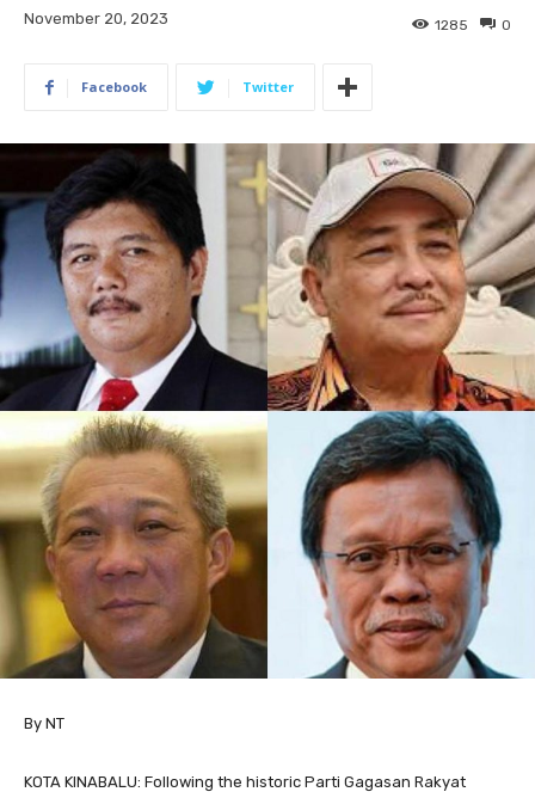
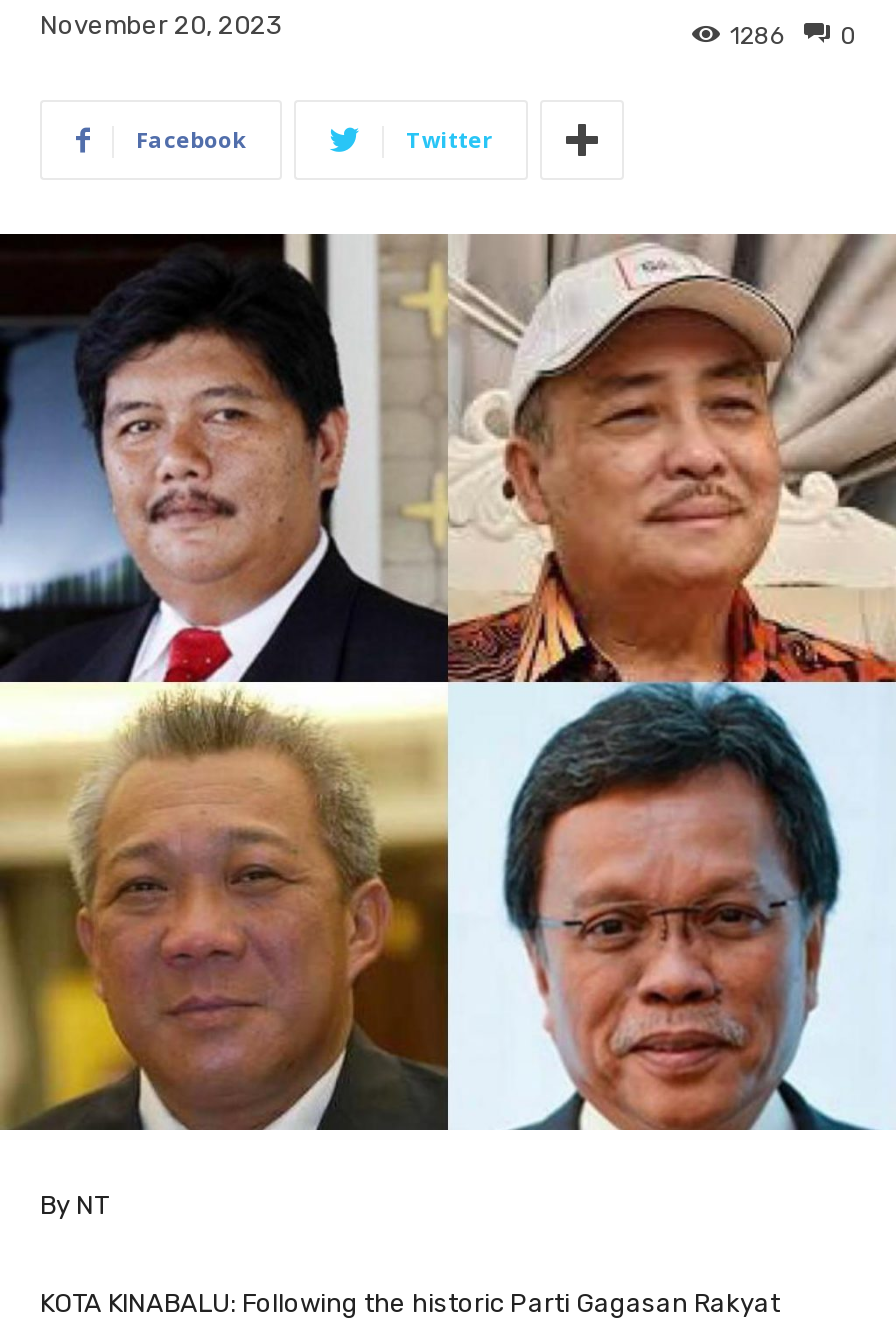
[435,17,468,33] 1285 -> [730,22,784,50] 1286

